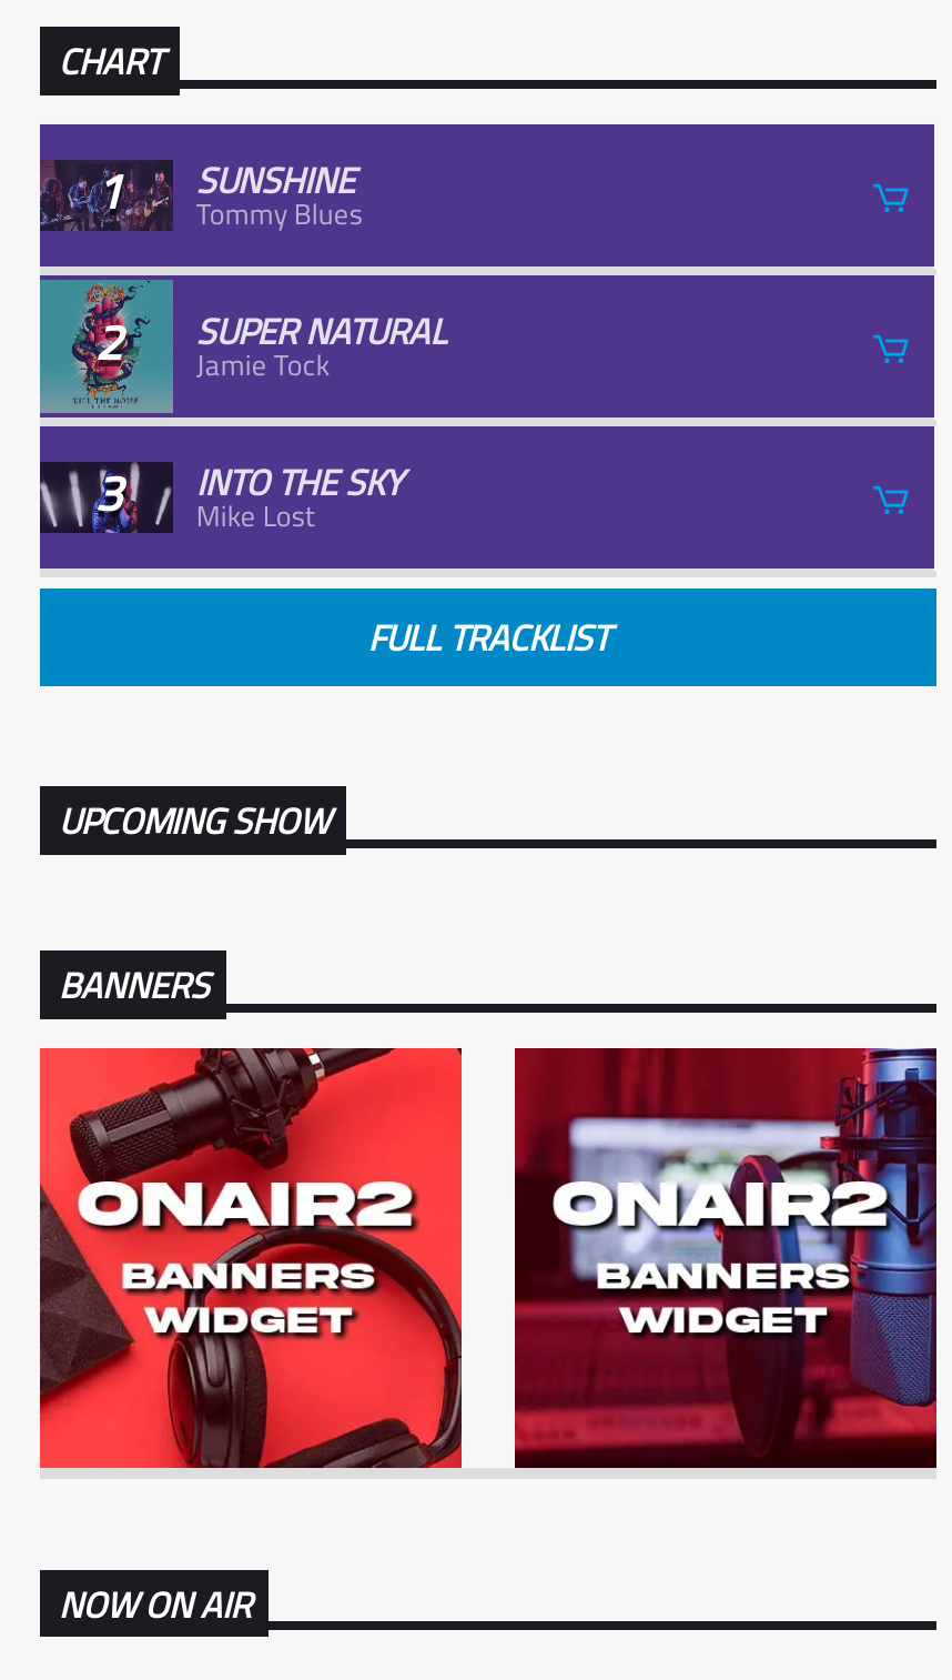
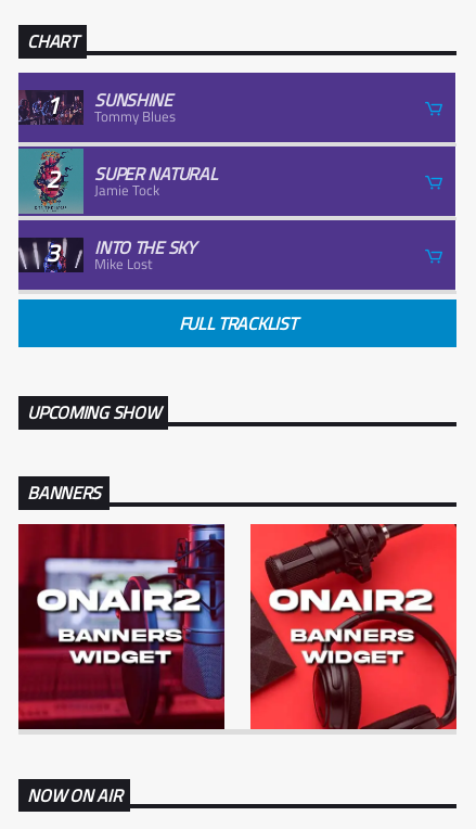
[38,1046,464,1470] [image] -> [17,523,226,730] [image]
[513,1046,939,1470] [image] -> [249,523,458,730] [image]

